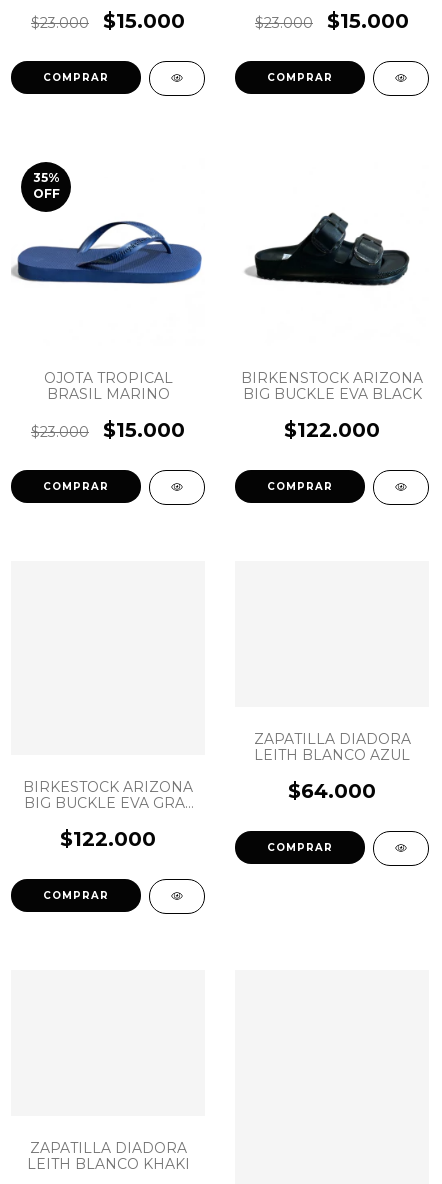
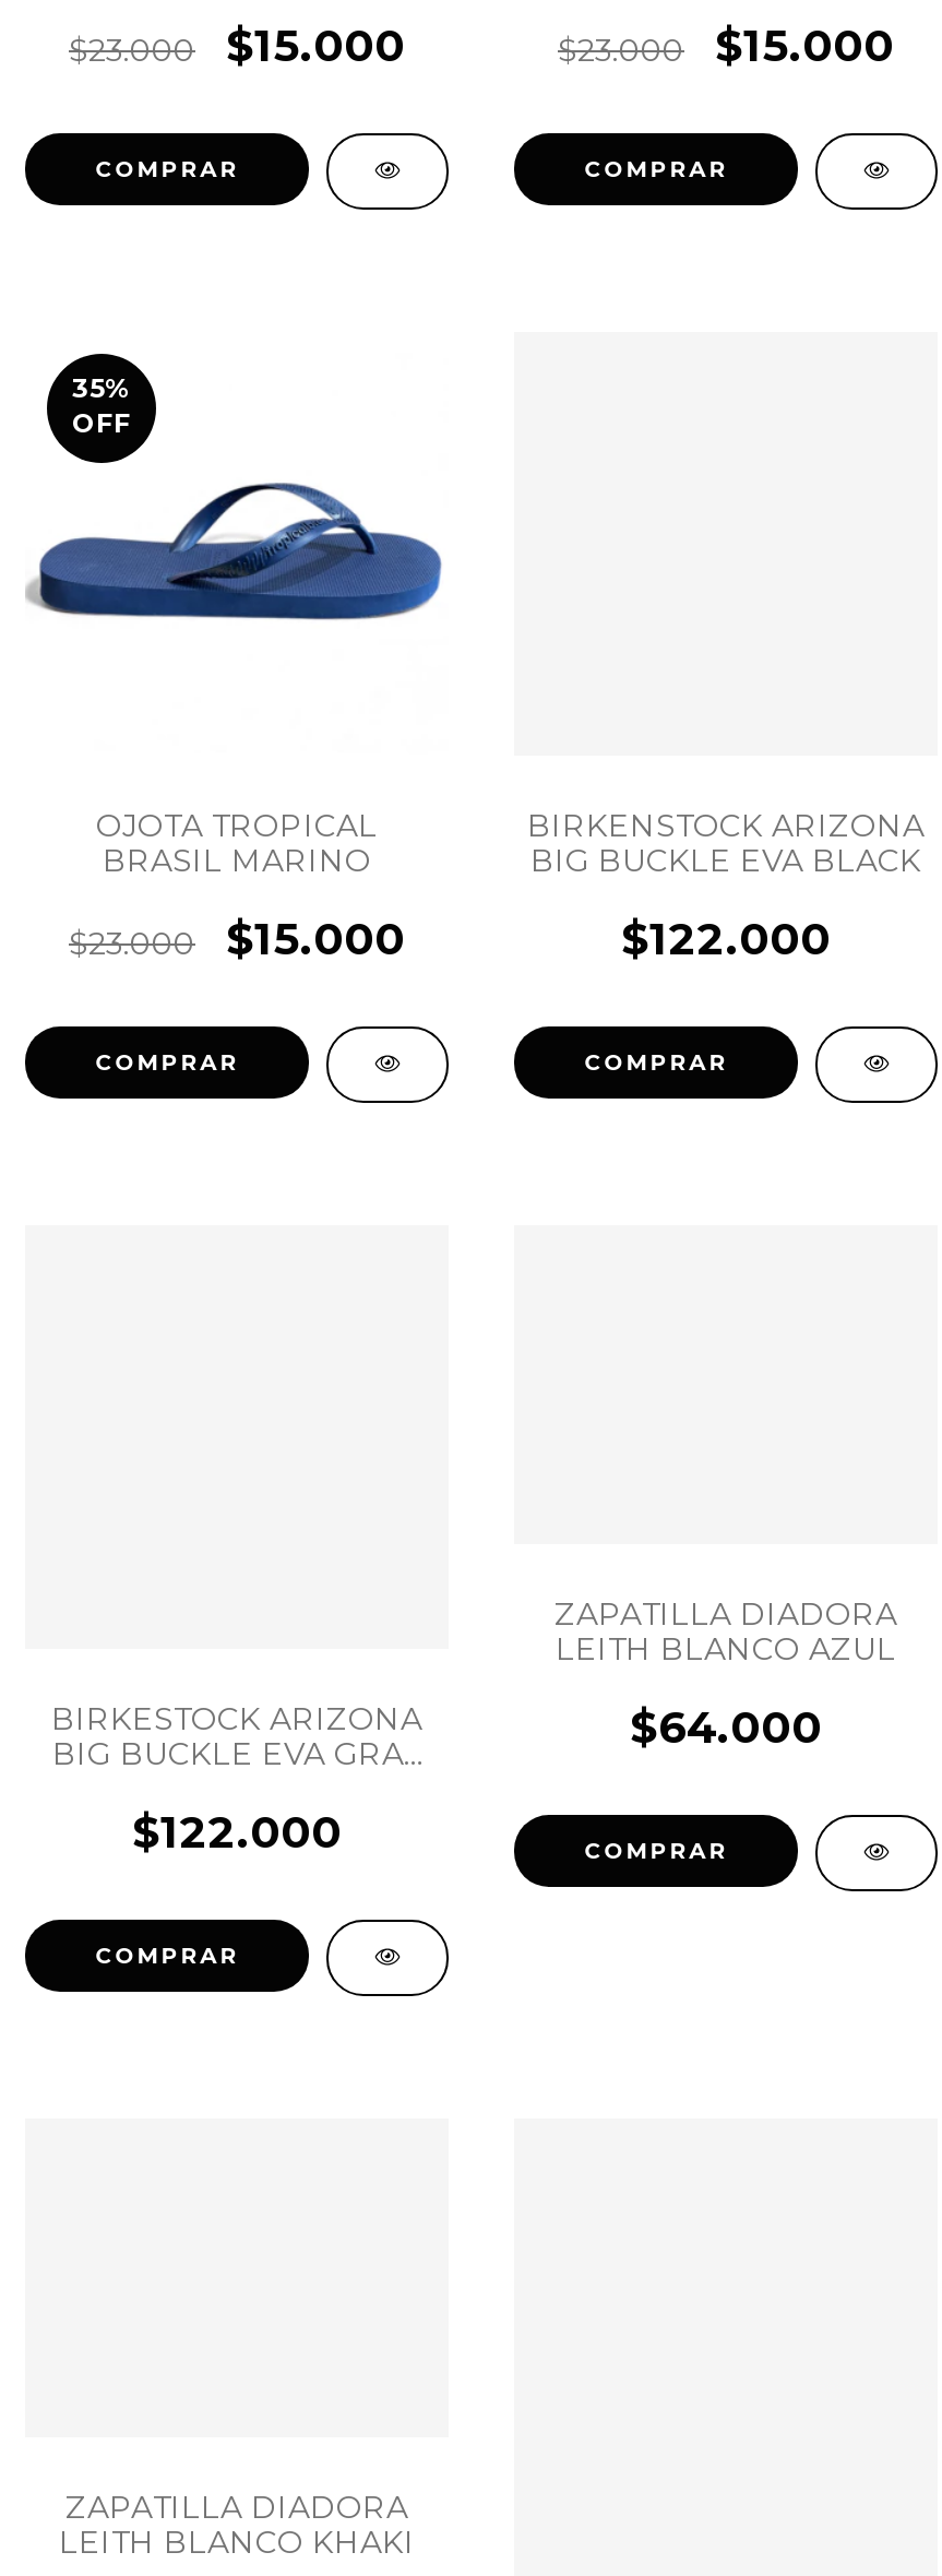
[245,212,410,287] [image] -> none

